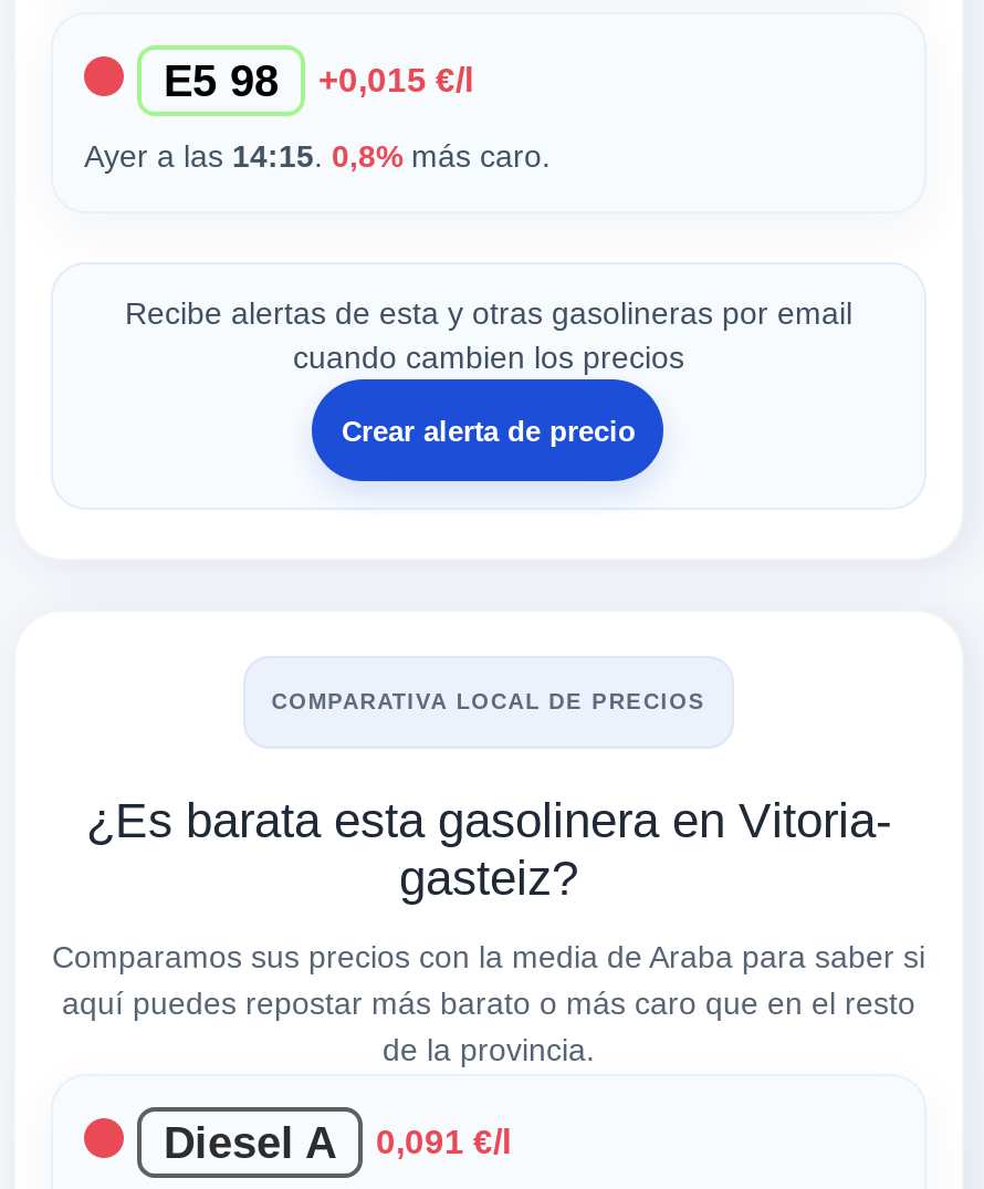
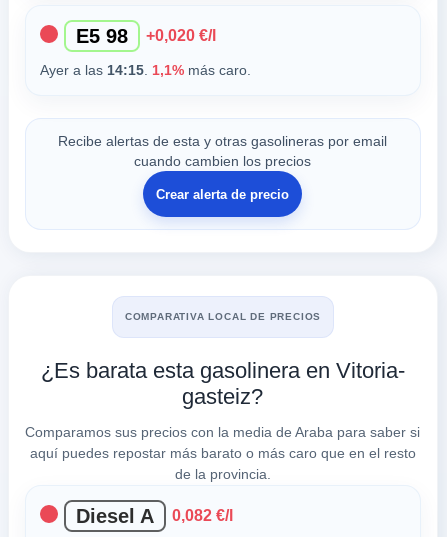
[164,56,473,105] E5 98 +0,015 €/l -> [76,25,216,47] E5 98 +0,020 €/l
[84,138,551,174] Ayer a las 14:15. 0,8% más caro. -> [40,62,251,78] Ayer a las 14:15. 1,1% más caro.
[164,1118,511,1167] Diesel A 0,091 €/l -> [76,505,233,527] Diesel A 0,082 €/l

